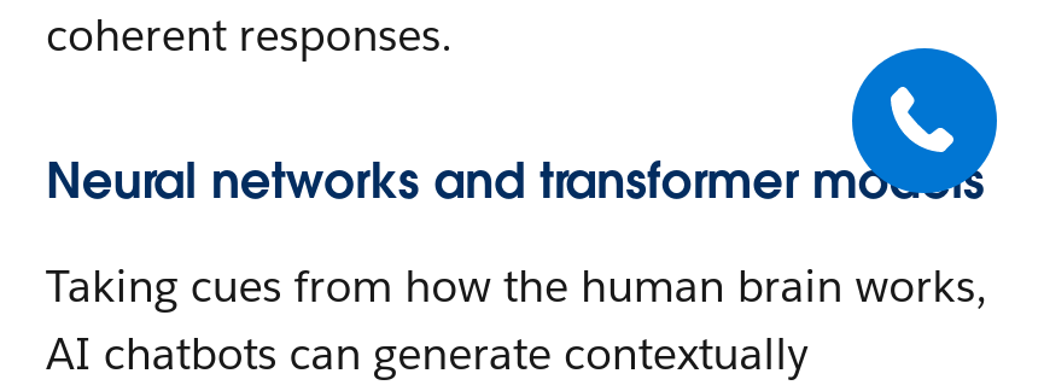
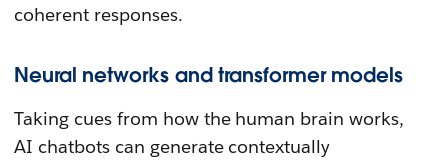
[850,46,999,145] [image] -> none

